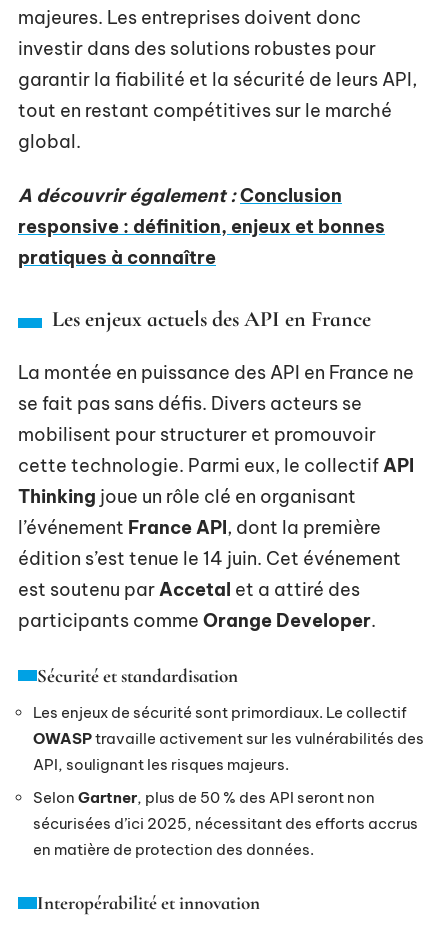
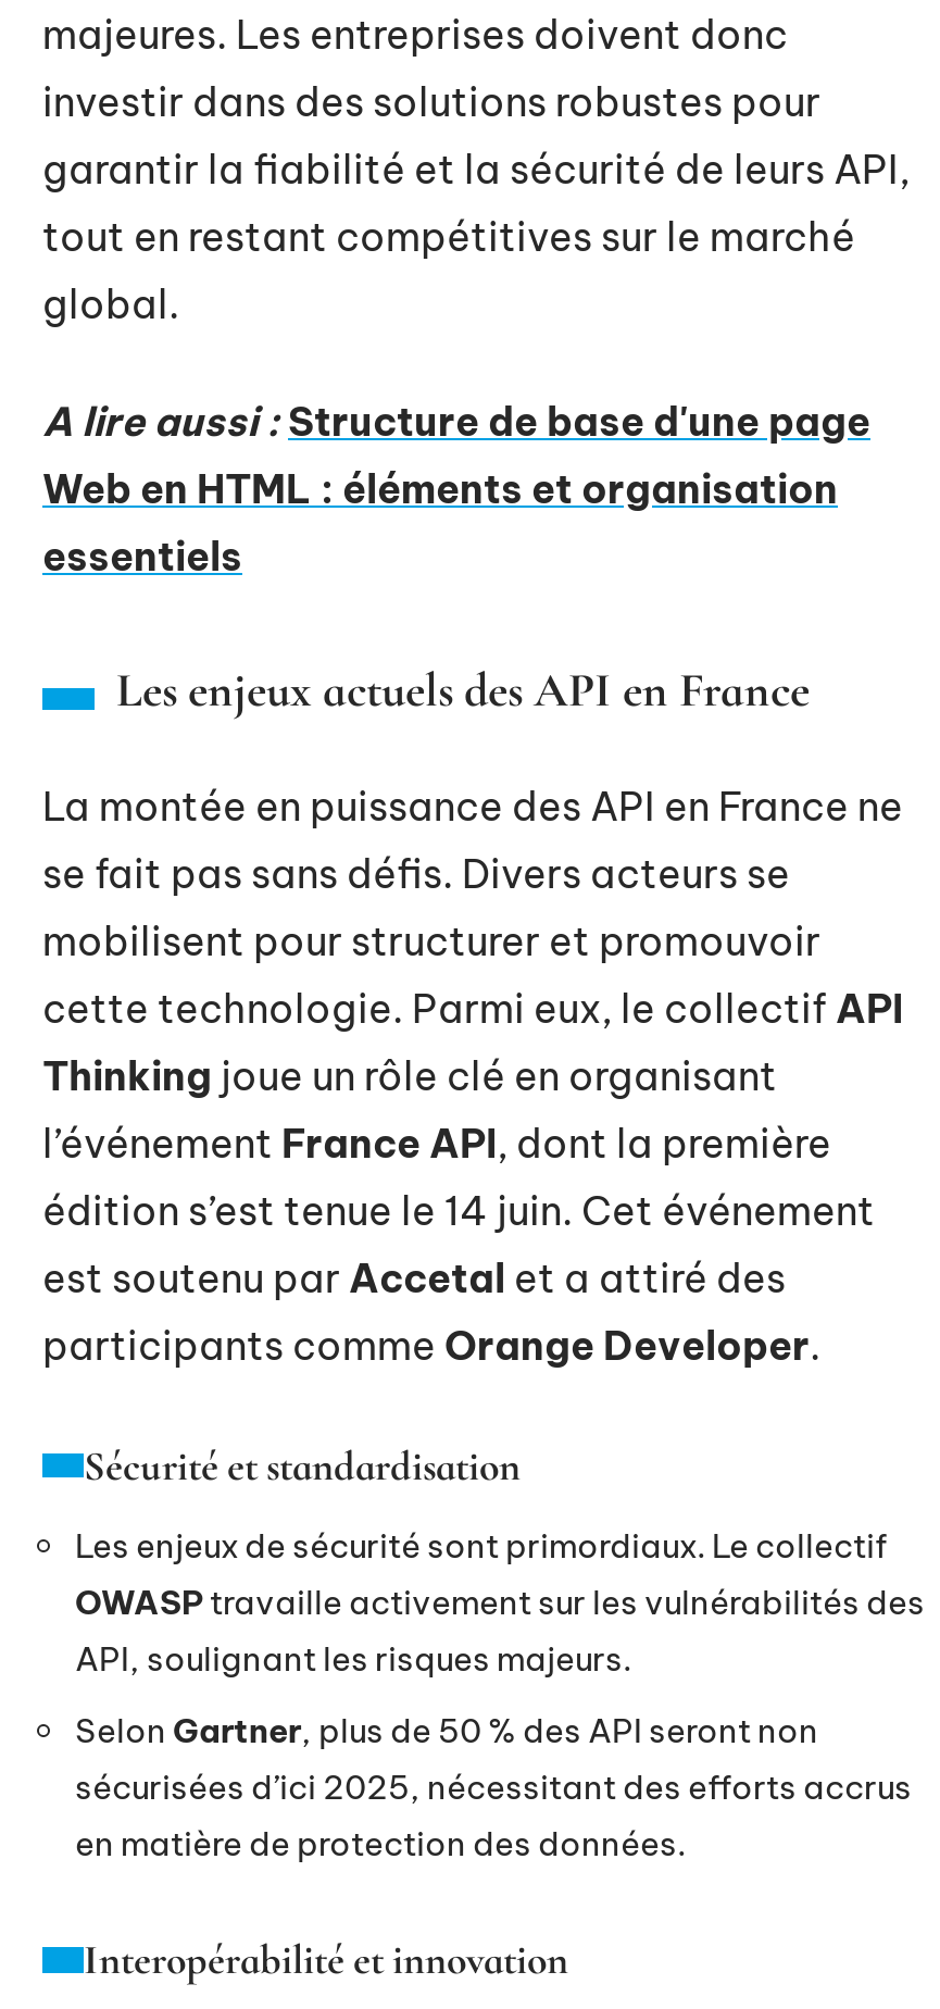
[18,183,385,268] A découvrir également : Conclusion | responsive : définition, enjeux et bonnes | pratiques à connaître -> [42,396,870,581] A lire aussi : Structure de base d'une page | Web en HTML : éléments et organisation | essentiels

